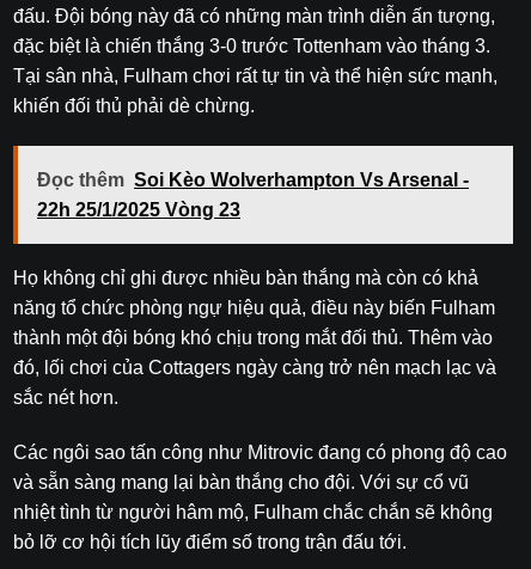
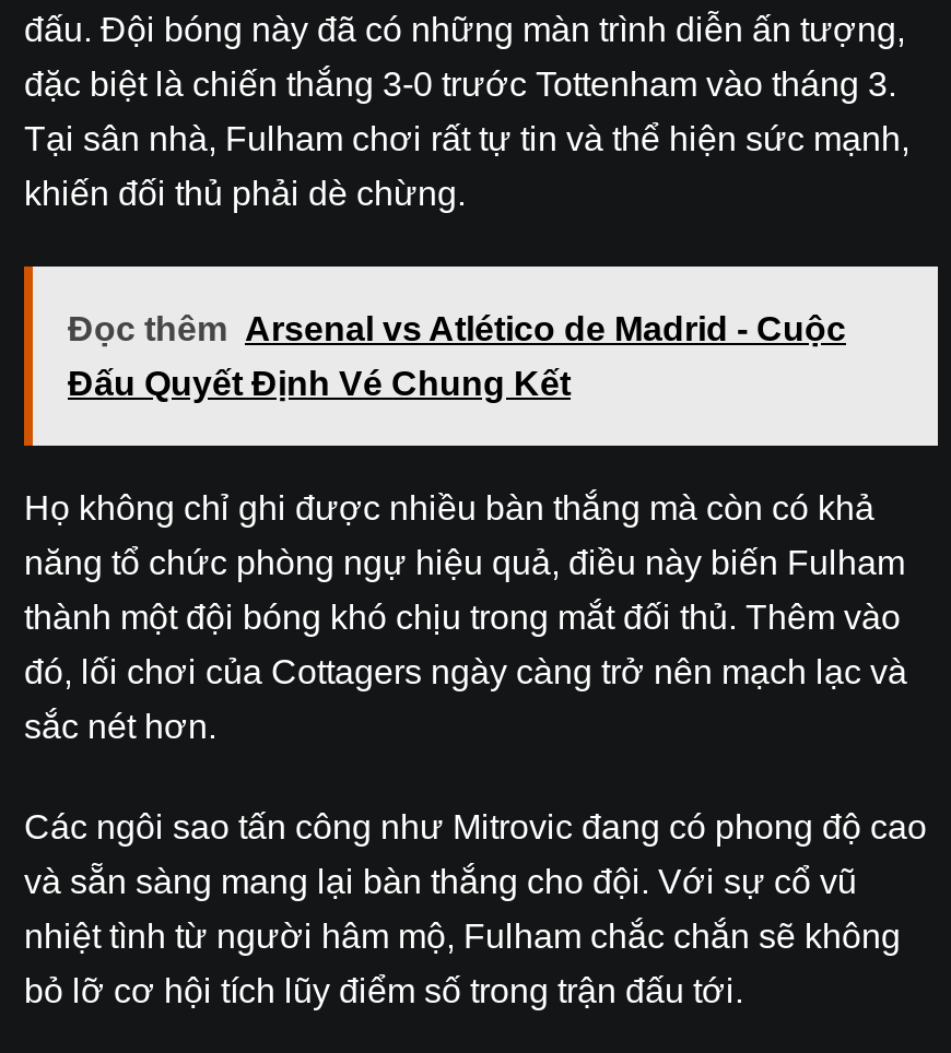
[37,170,469,190] Đọc thêm Soi Kèo Wolverhampton Vs Arsenal - -> [68,310,846,347] Đọc thêm Arsenal vs Atlético de Madrid - Cuộc
[37,199,240,220] 22h 25/1/2025 Vòng 23 -> [68,364,571,402] Đấu Quyết Định Vé Chung Kết

